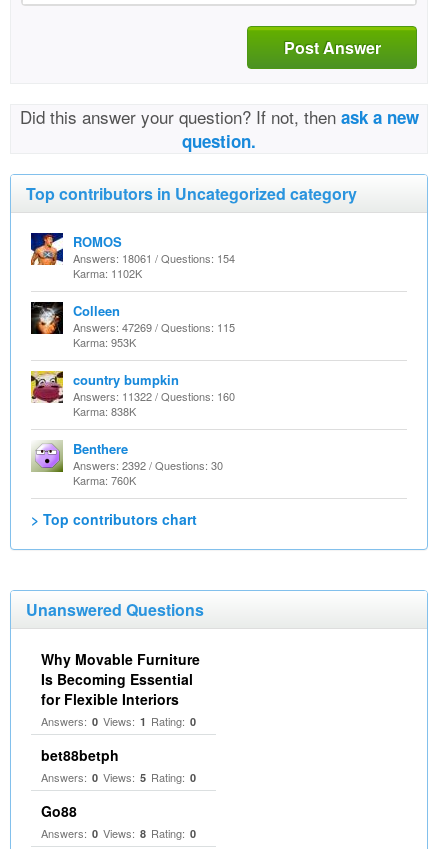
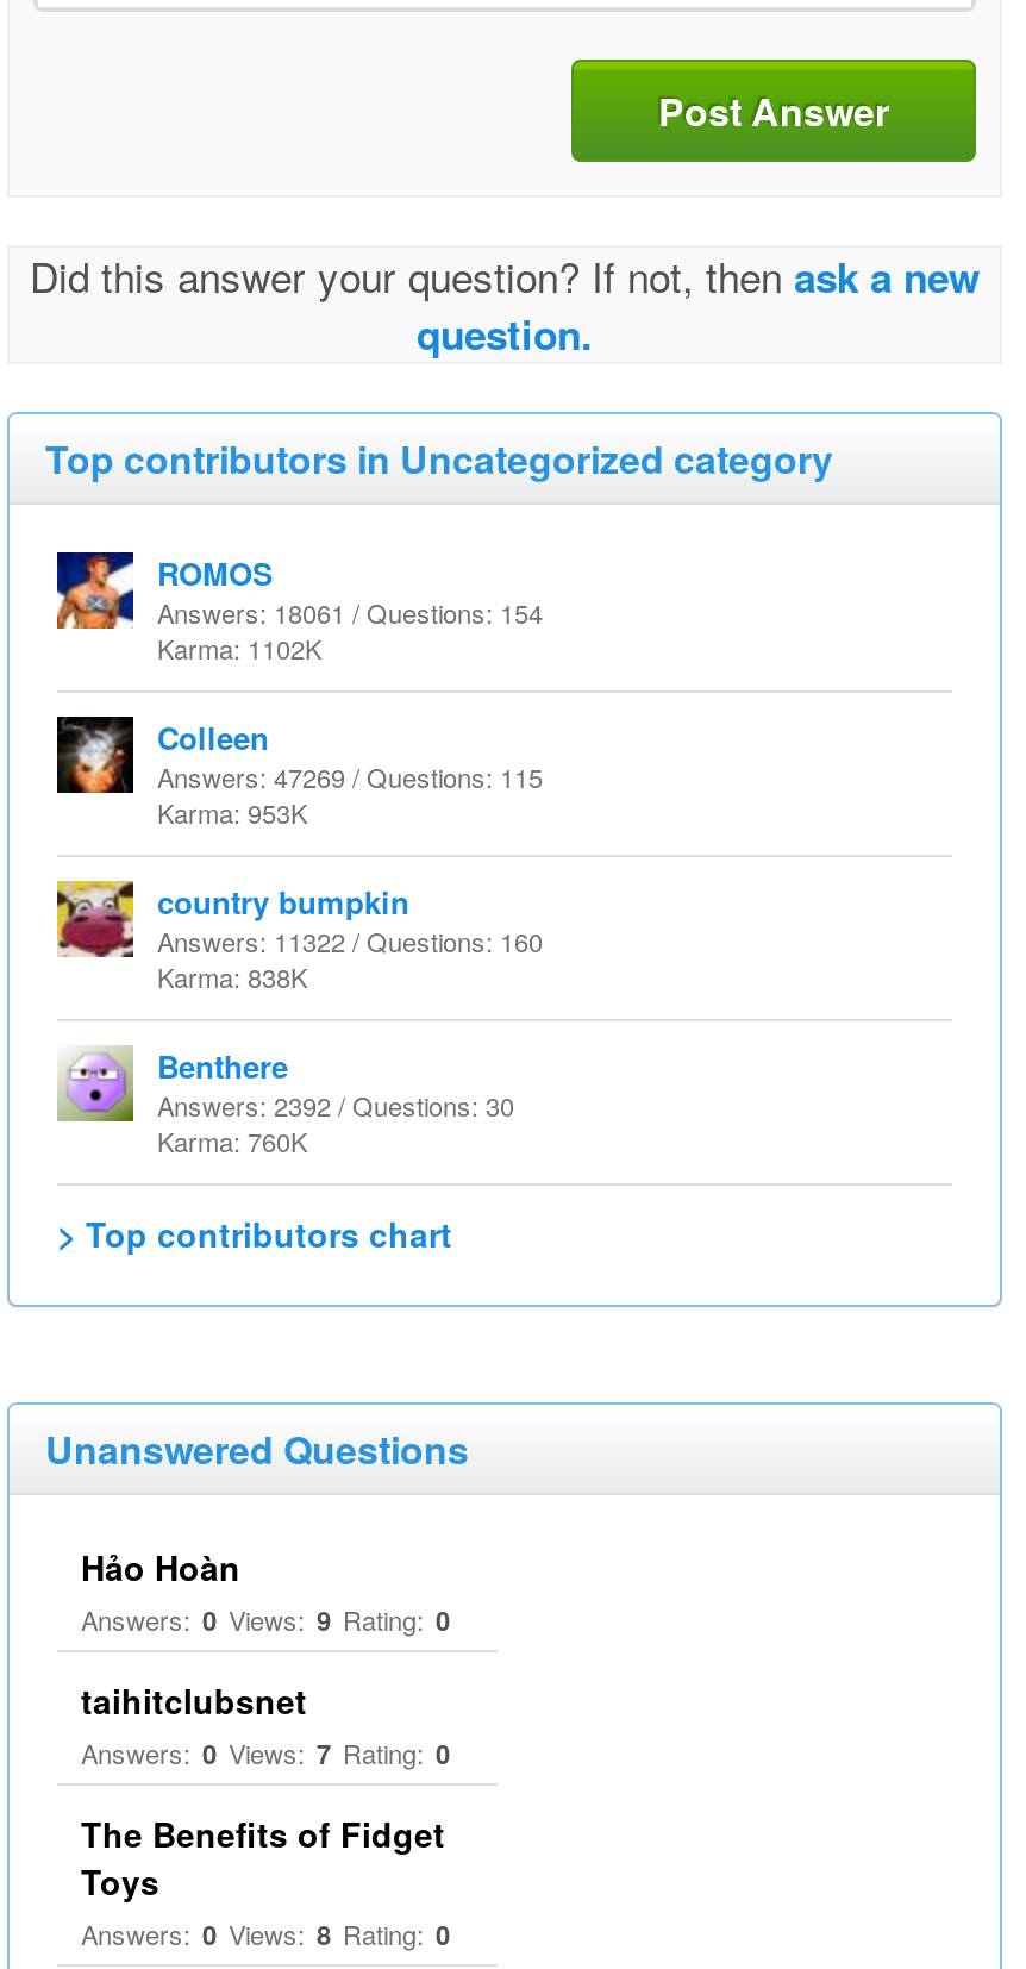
[41,649,200,729] Why Movable Furniture | Is Becoming Essential | for Flexible Interiors | Answers: 0 Views: 1 Rating: 0 -> [81,1543,450,1638] Hảo Hoàn | Answers: 0 Views: 9 Rating: 0
[41,745,196,785] bet88betph | Answers: 0 Views: 5 Rating: 0 -> [81,1676,450,1771] taihitclubsnet | Answers: 0 Views: 7 Rating: 0
[41,801,77,821] Go88 -> [81,1809,445,1905] The Benefits of Fidget | Toys

